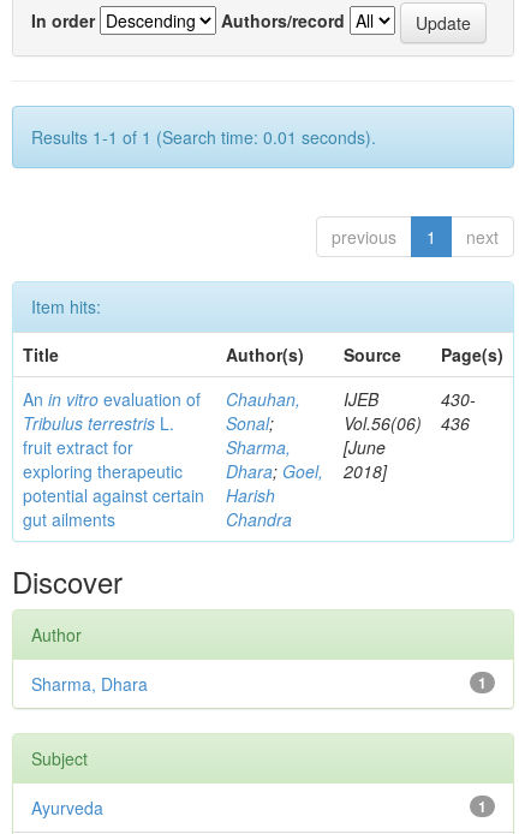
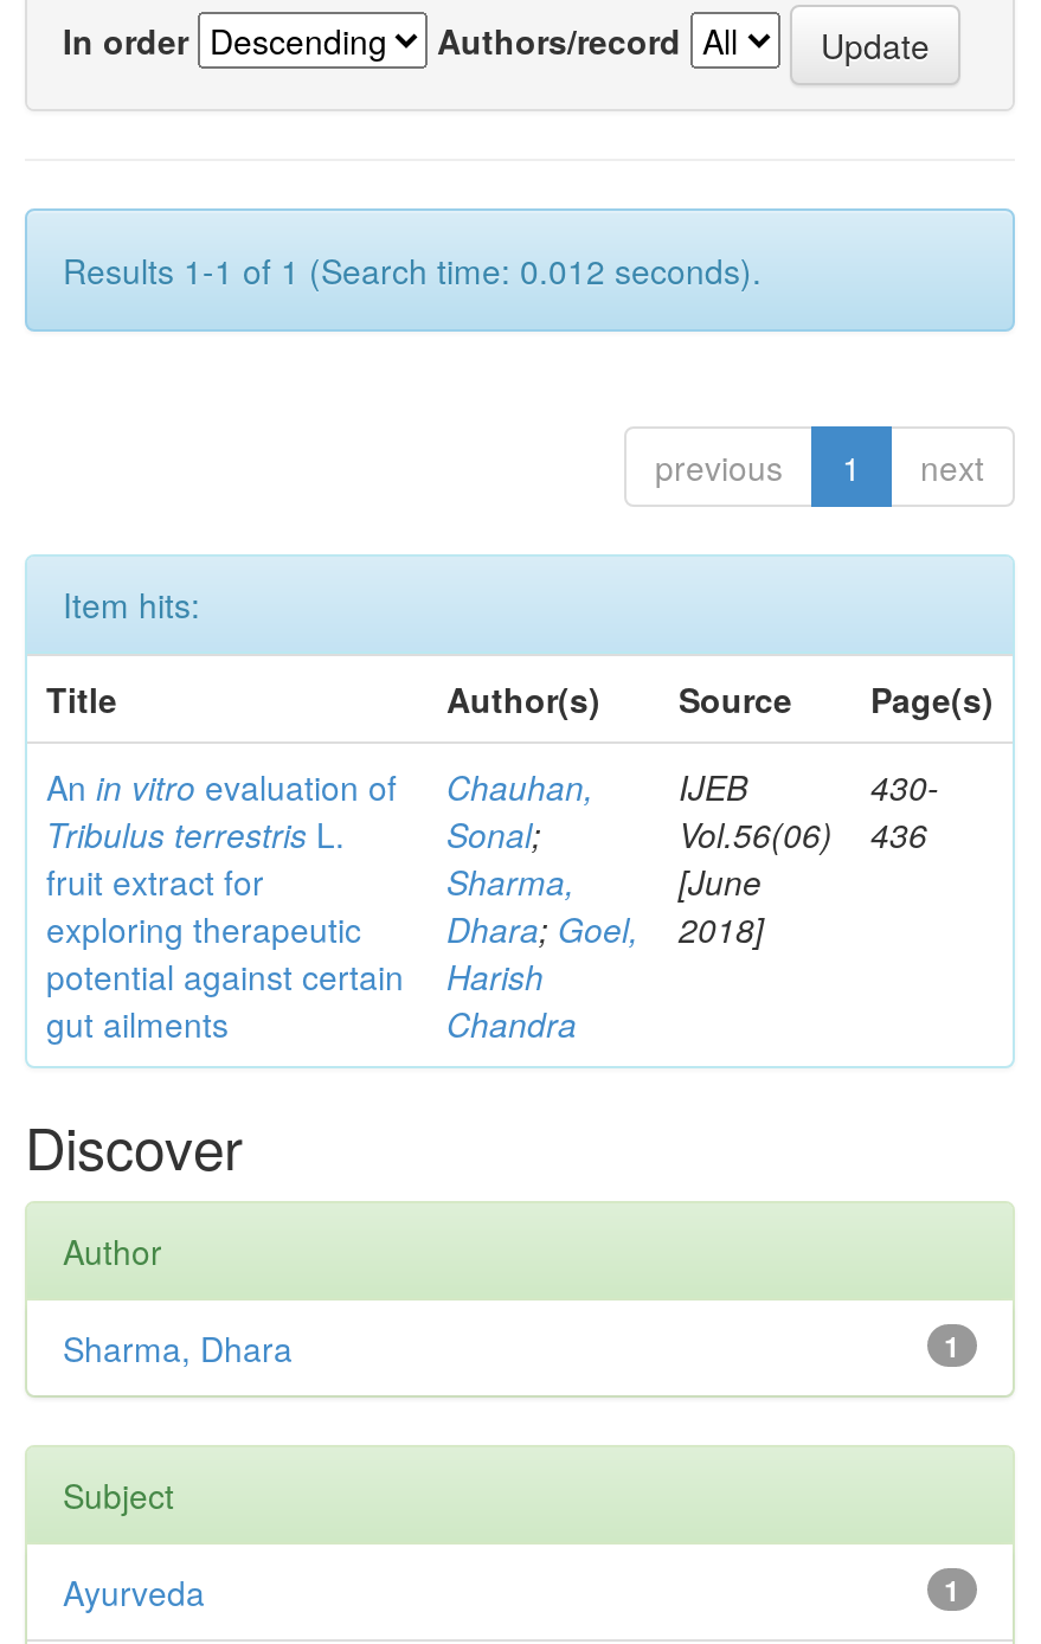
[31,125,376,149] Results 1-1 of 1 (Search time: 0.01 seconds). -> [63,246,762,294] Results 1-1 of 1 (Search time: 0.012 seconds).

